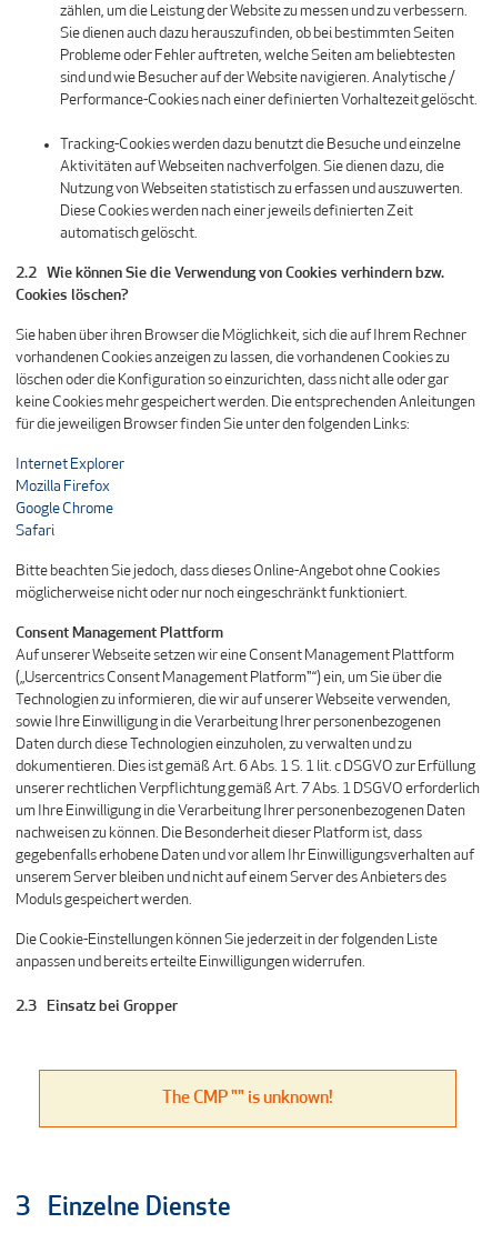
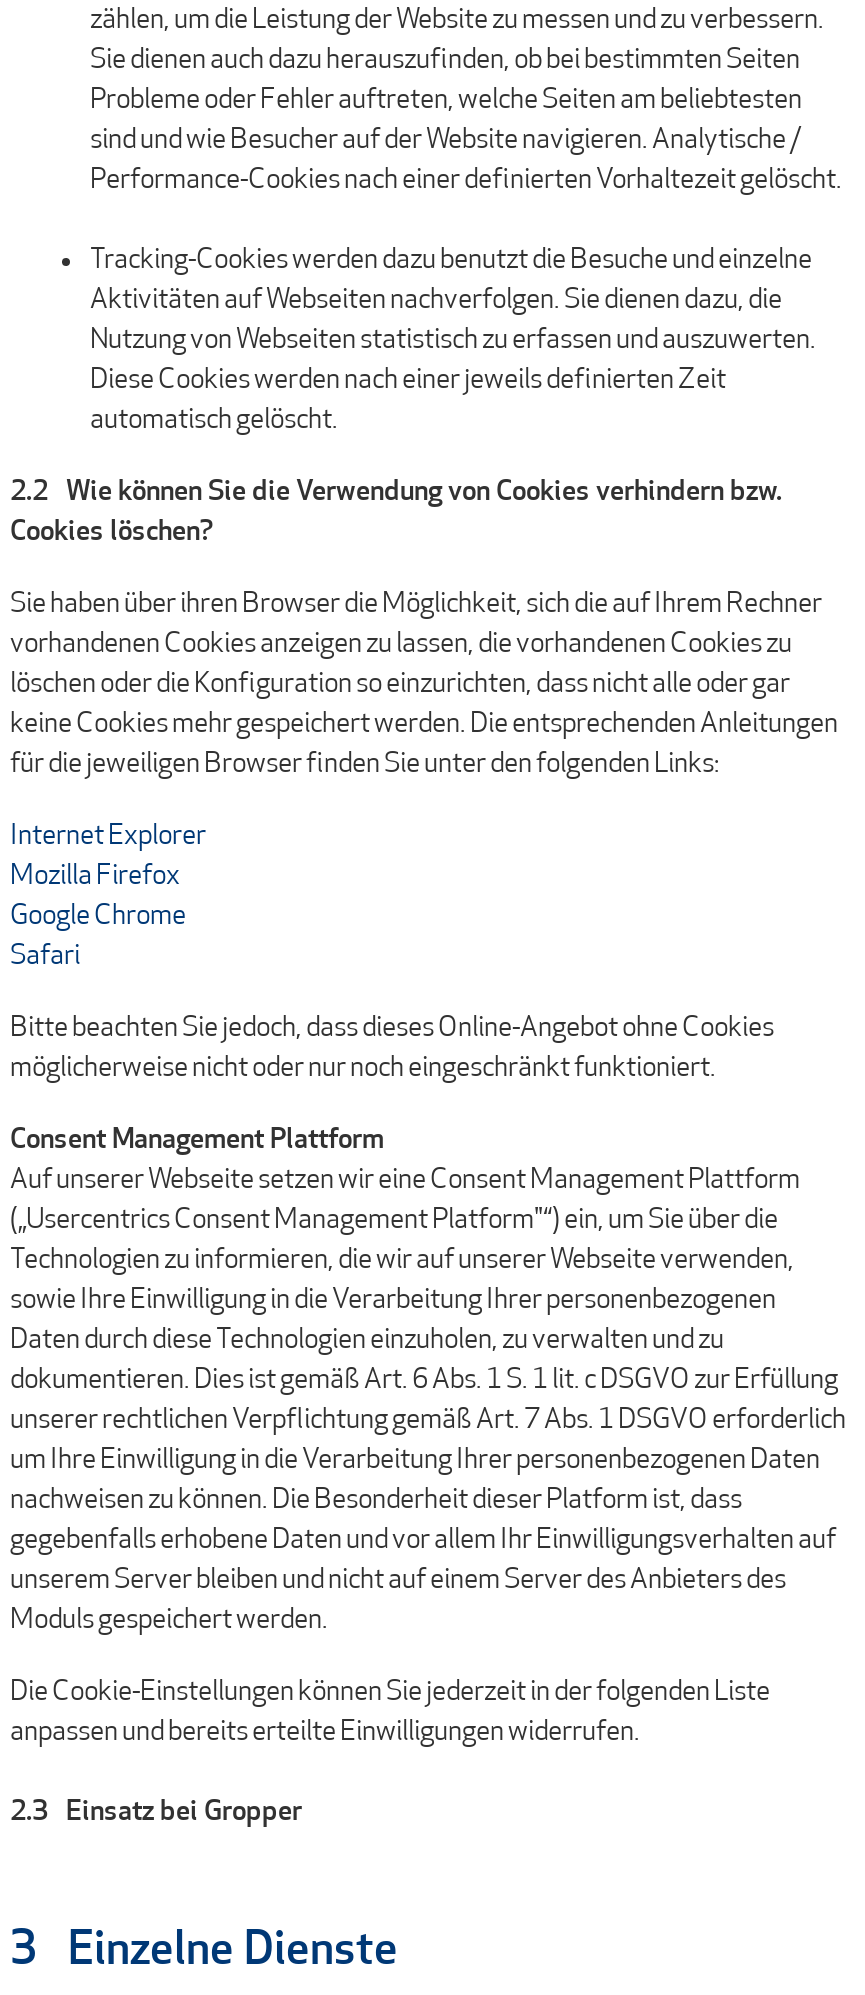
[162,1090,333,1107] The CMP "" is unknown! -> none

